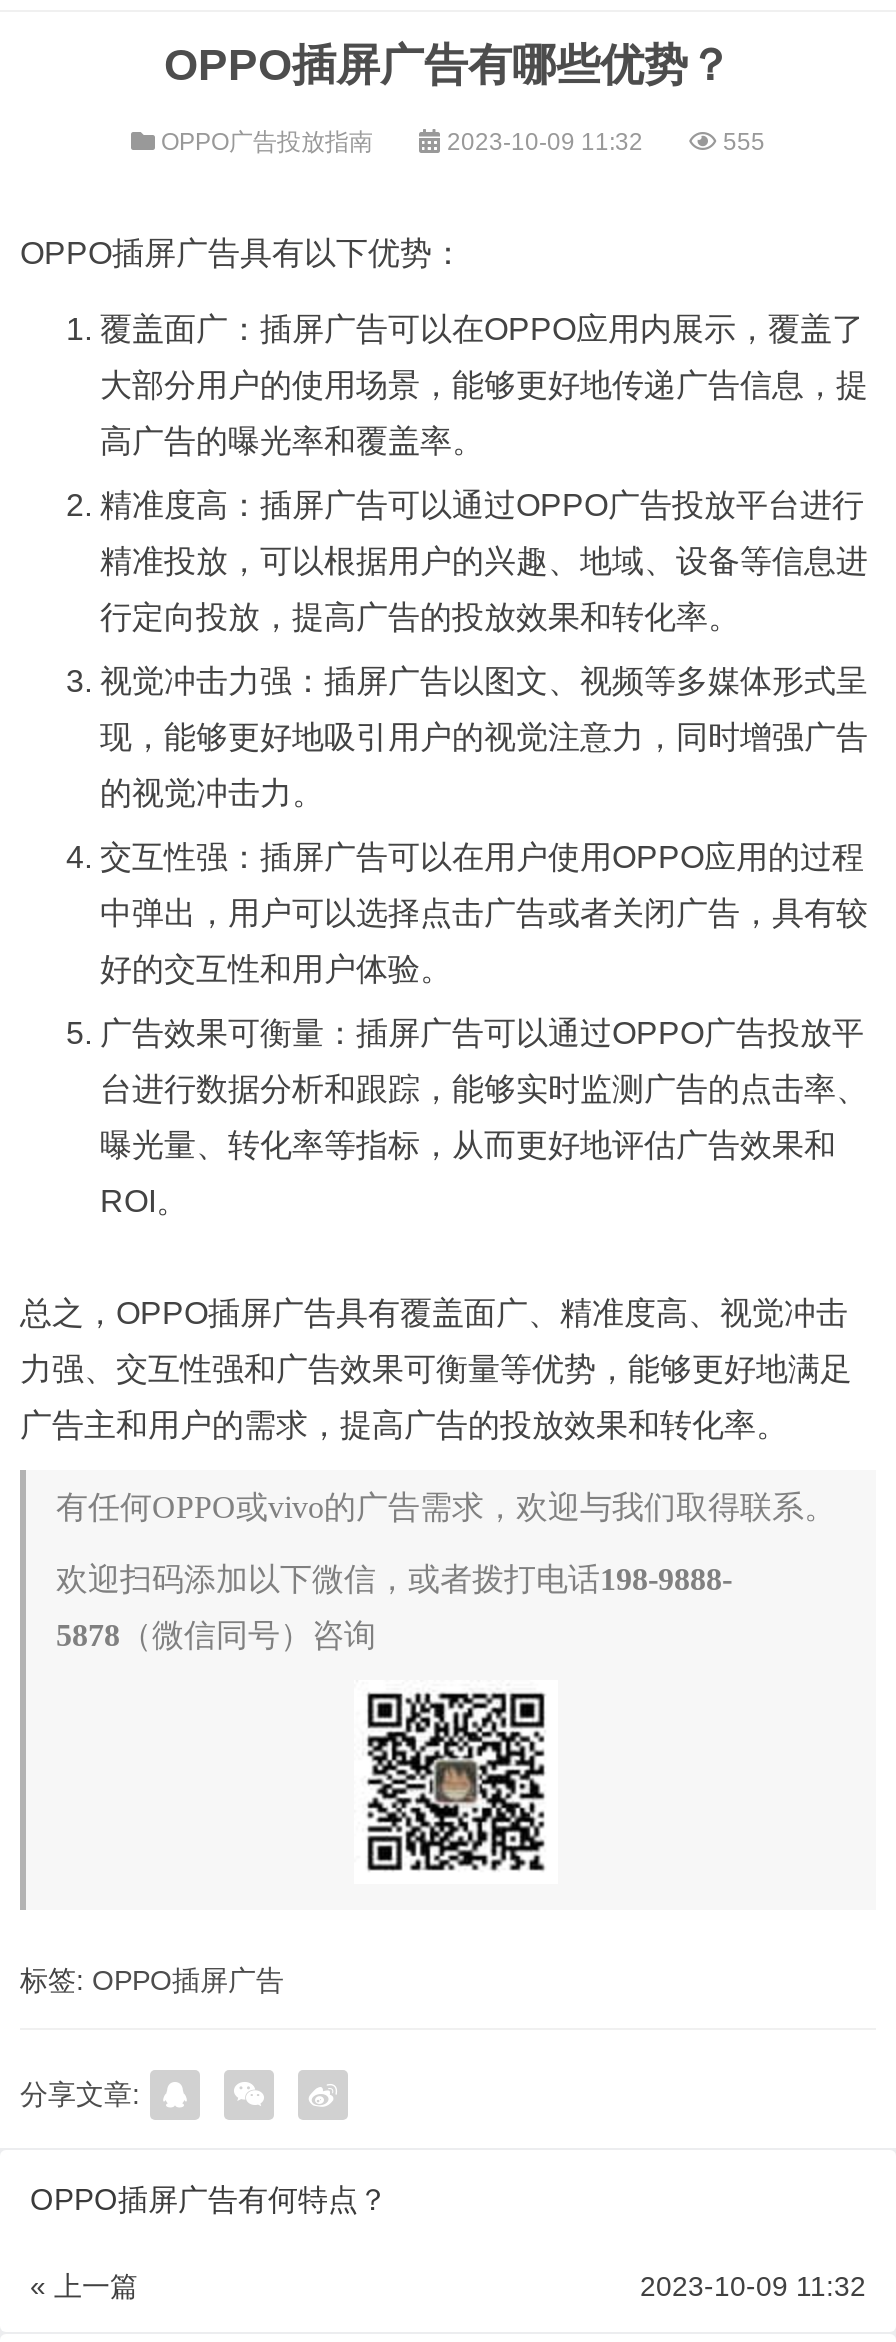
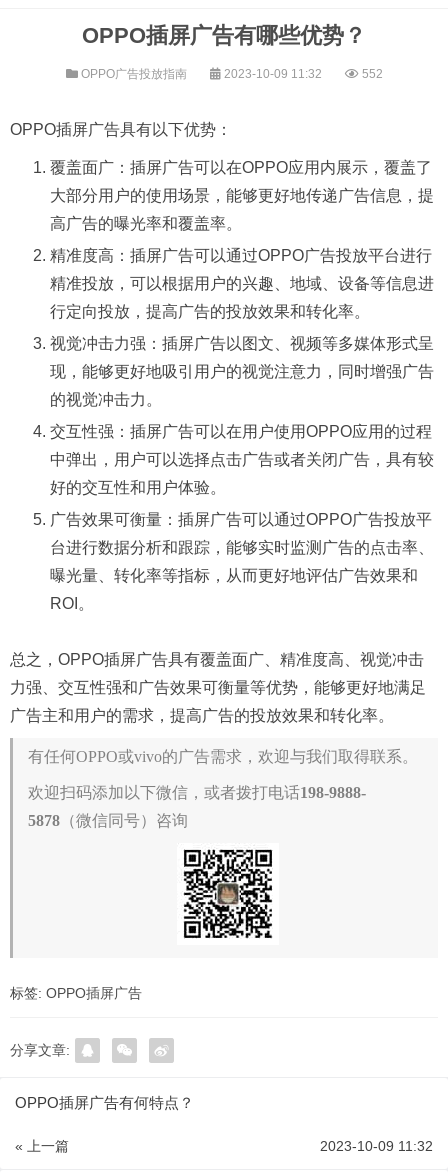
[717,128,765,156] 555 -> [358,67,382,81] 552

